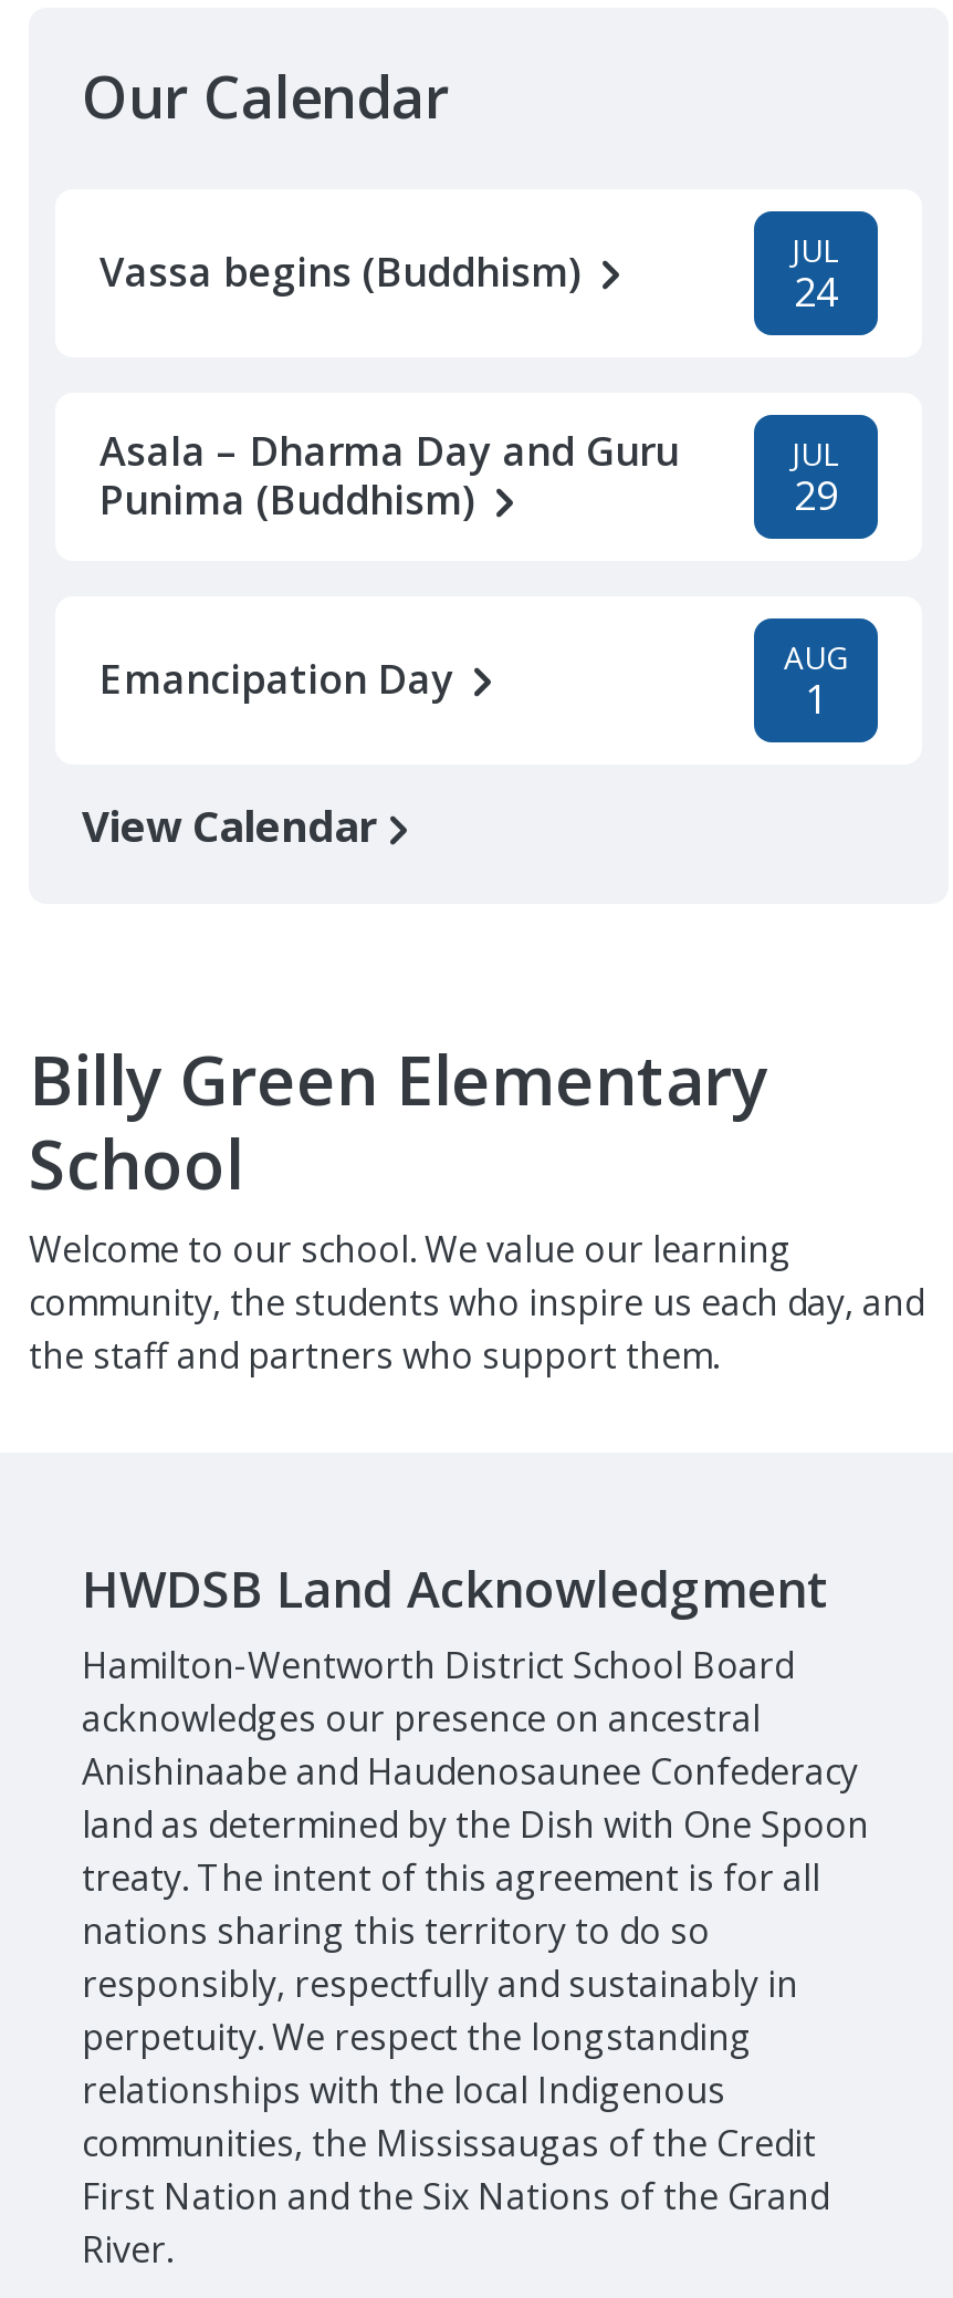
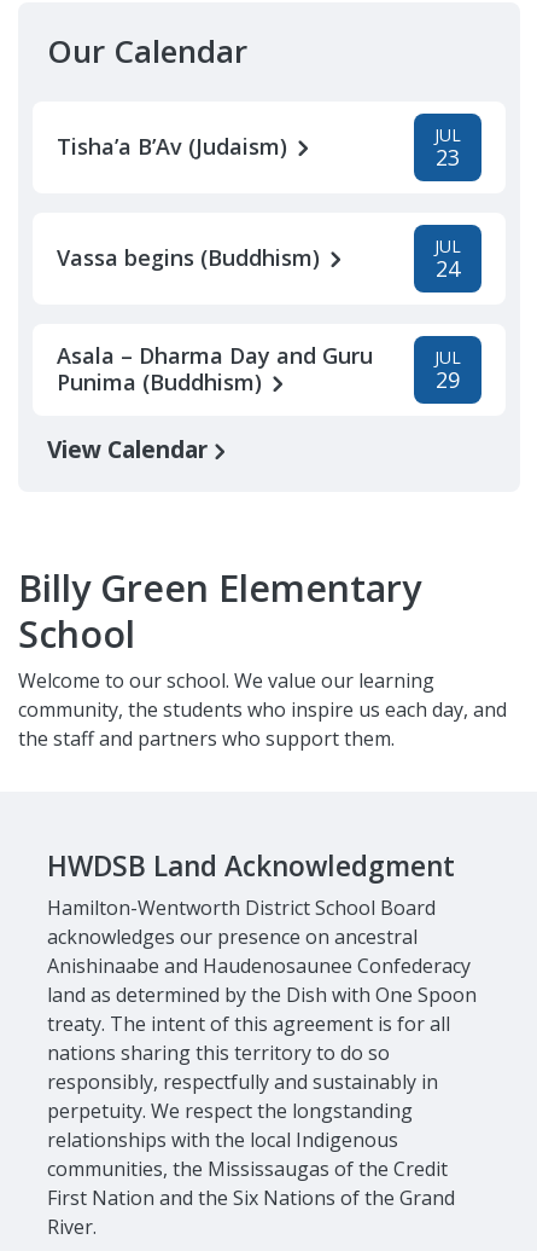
none -> [57,124,461,172] Tisha’a B’Av (Judaism) | JUL | 23
moved [100,228,840,525] -> [57,235,461,397]: Vassa begins (Buddhism) | JUL | 24 | Asala – Dharma Day and Guru | Punima (Buddhism) | JUL | 29
[100,636,848,724] Emancipation Day | AUG | 1 -> none

